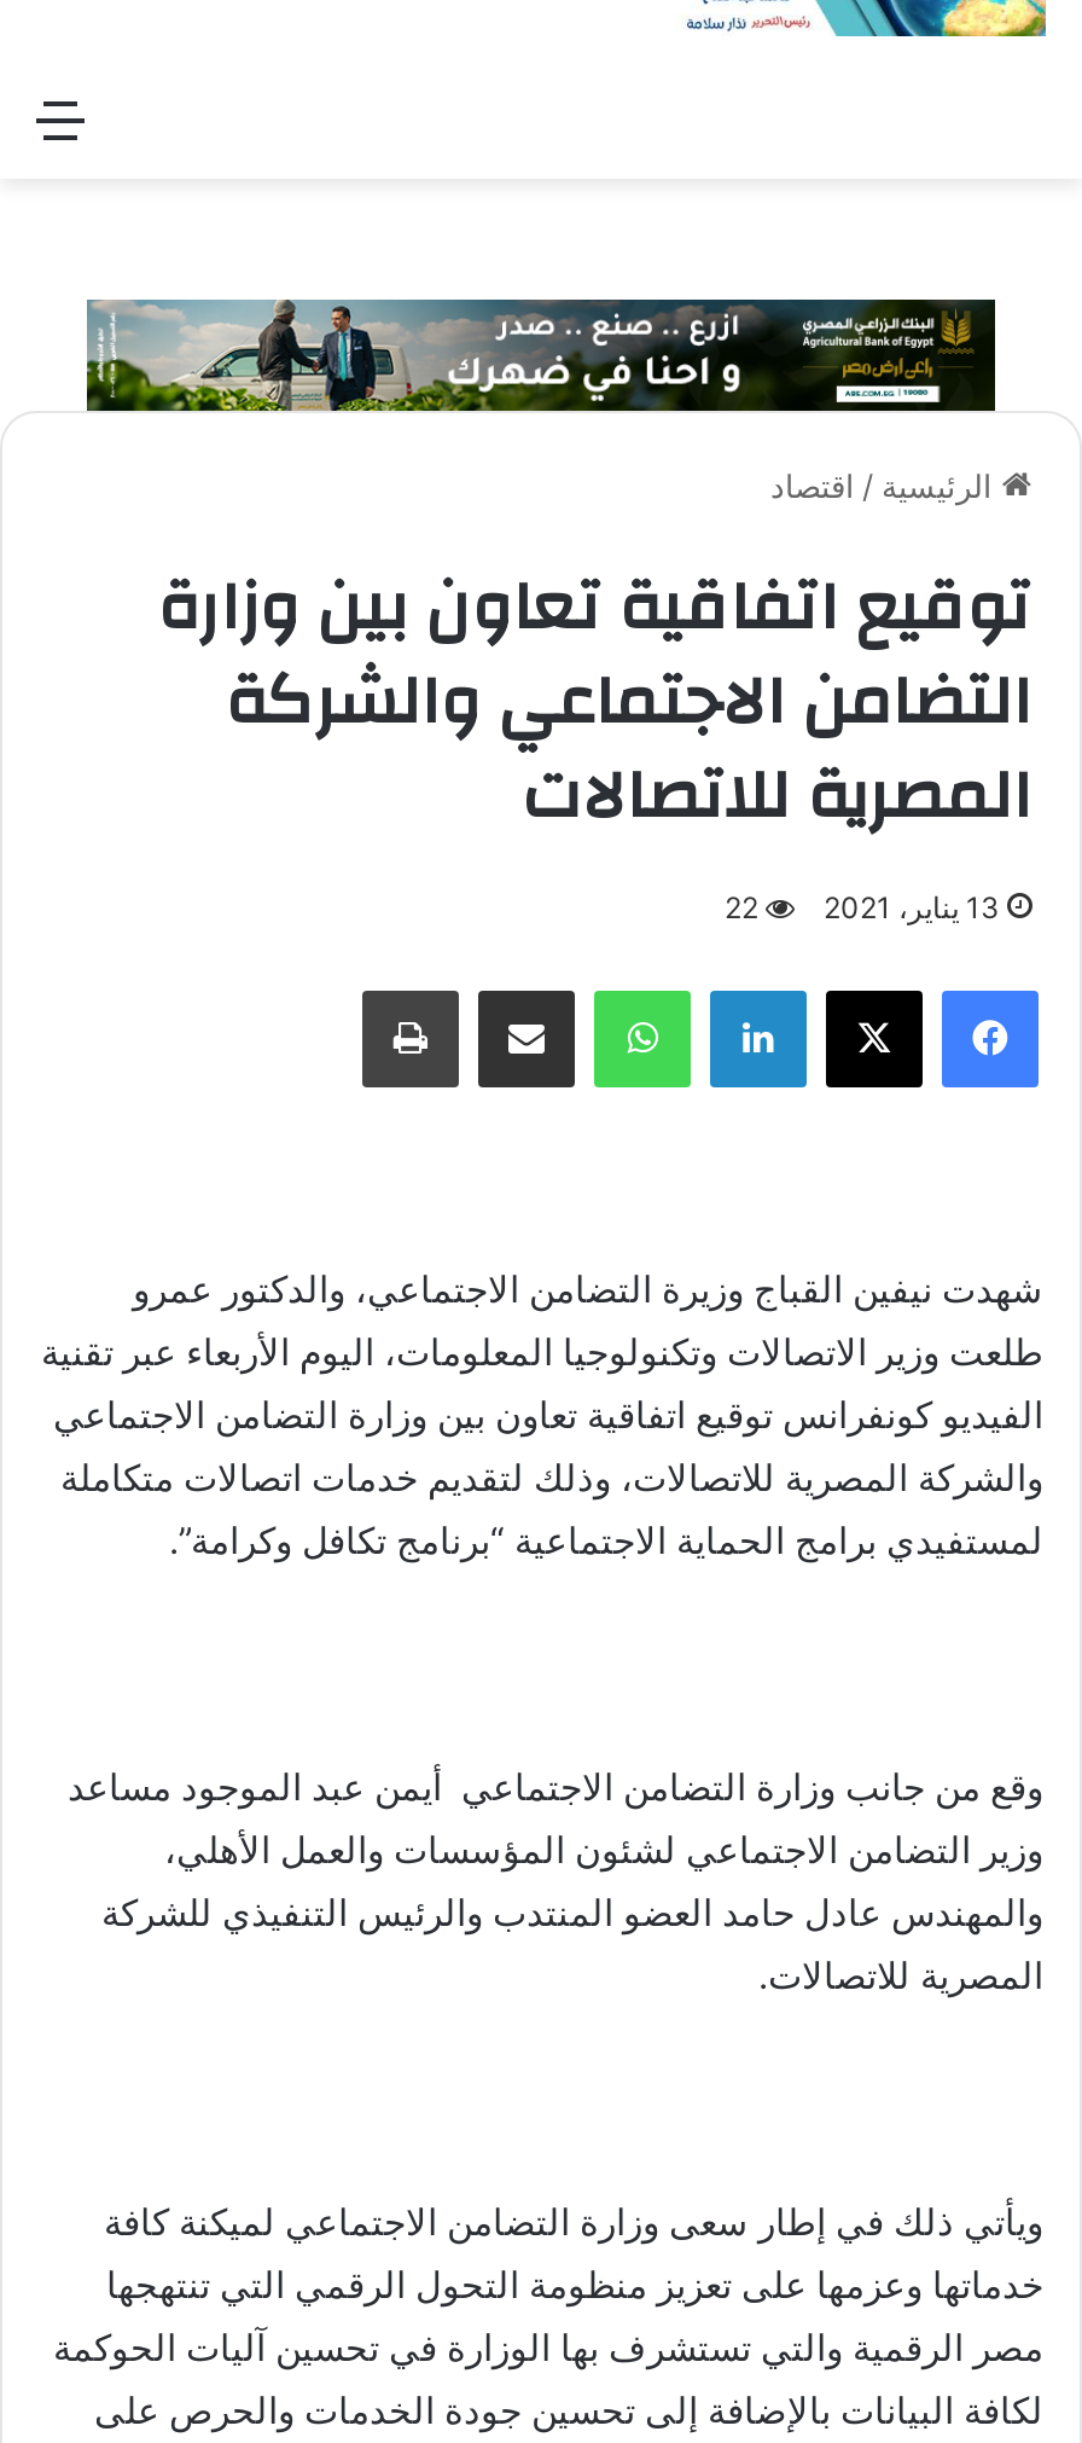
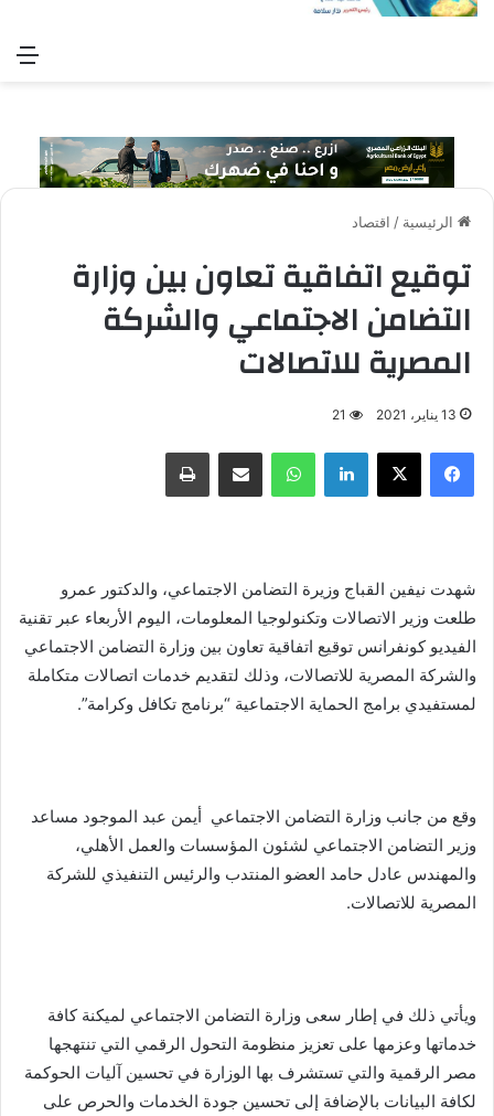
[725,890,758,926] 22 -> [332,407,346,423] 21

